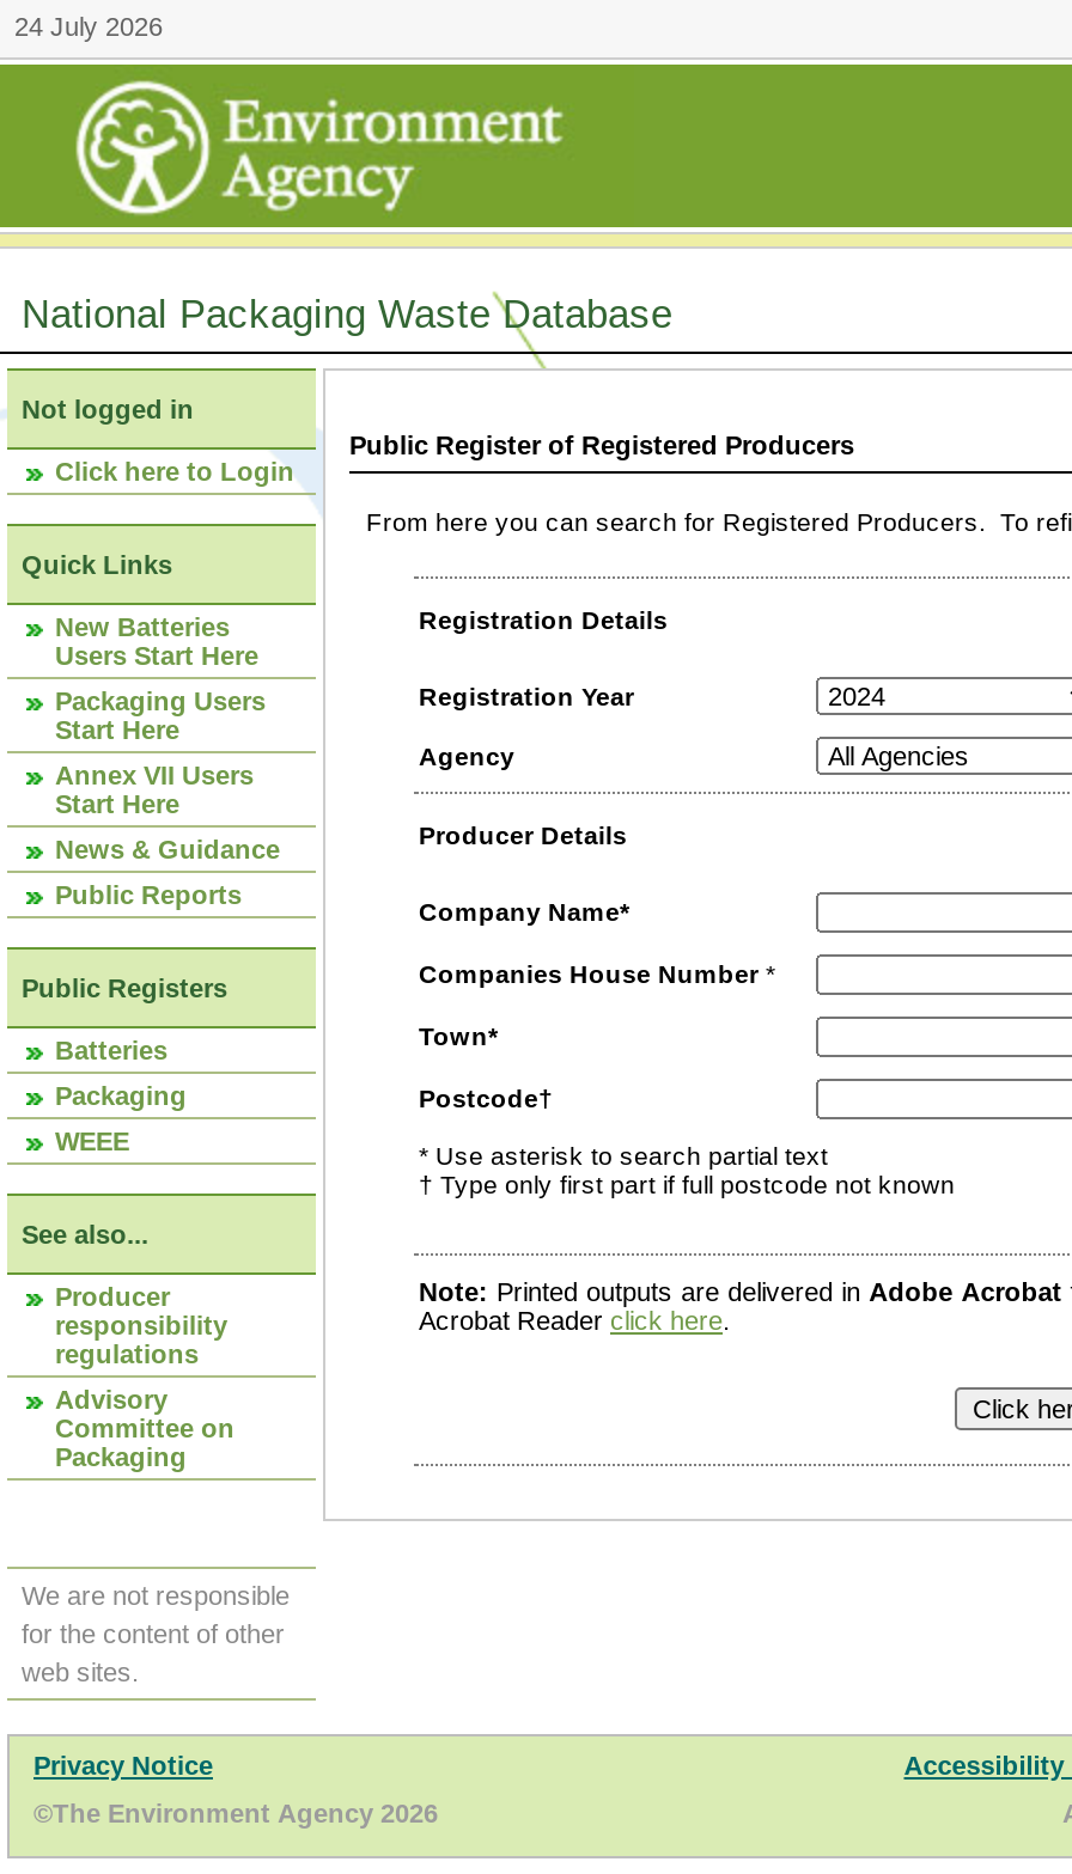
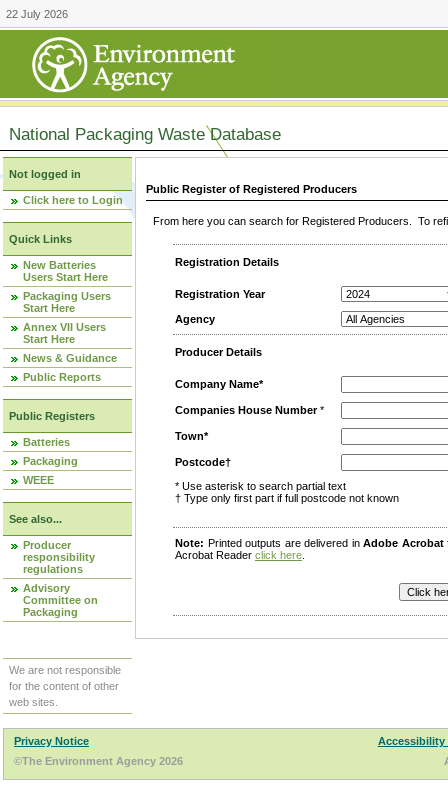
[14,12,163,41] 24 July 2026 -> [6,8,68,20] 22 July 2026

